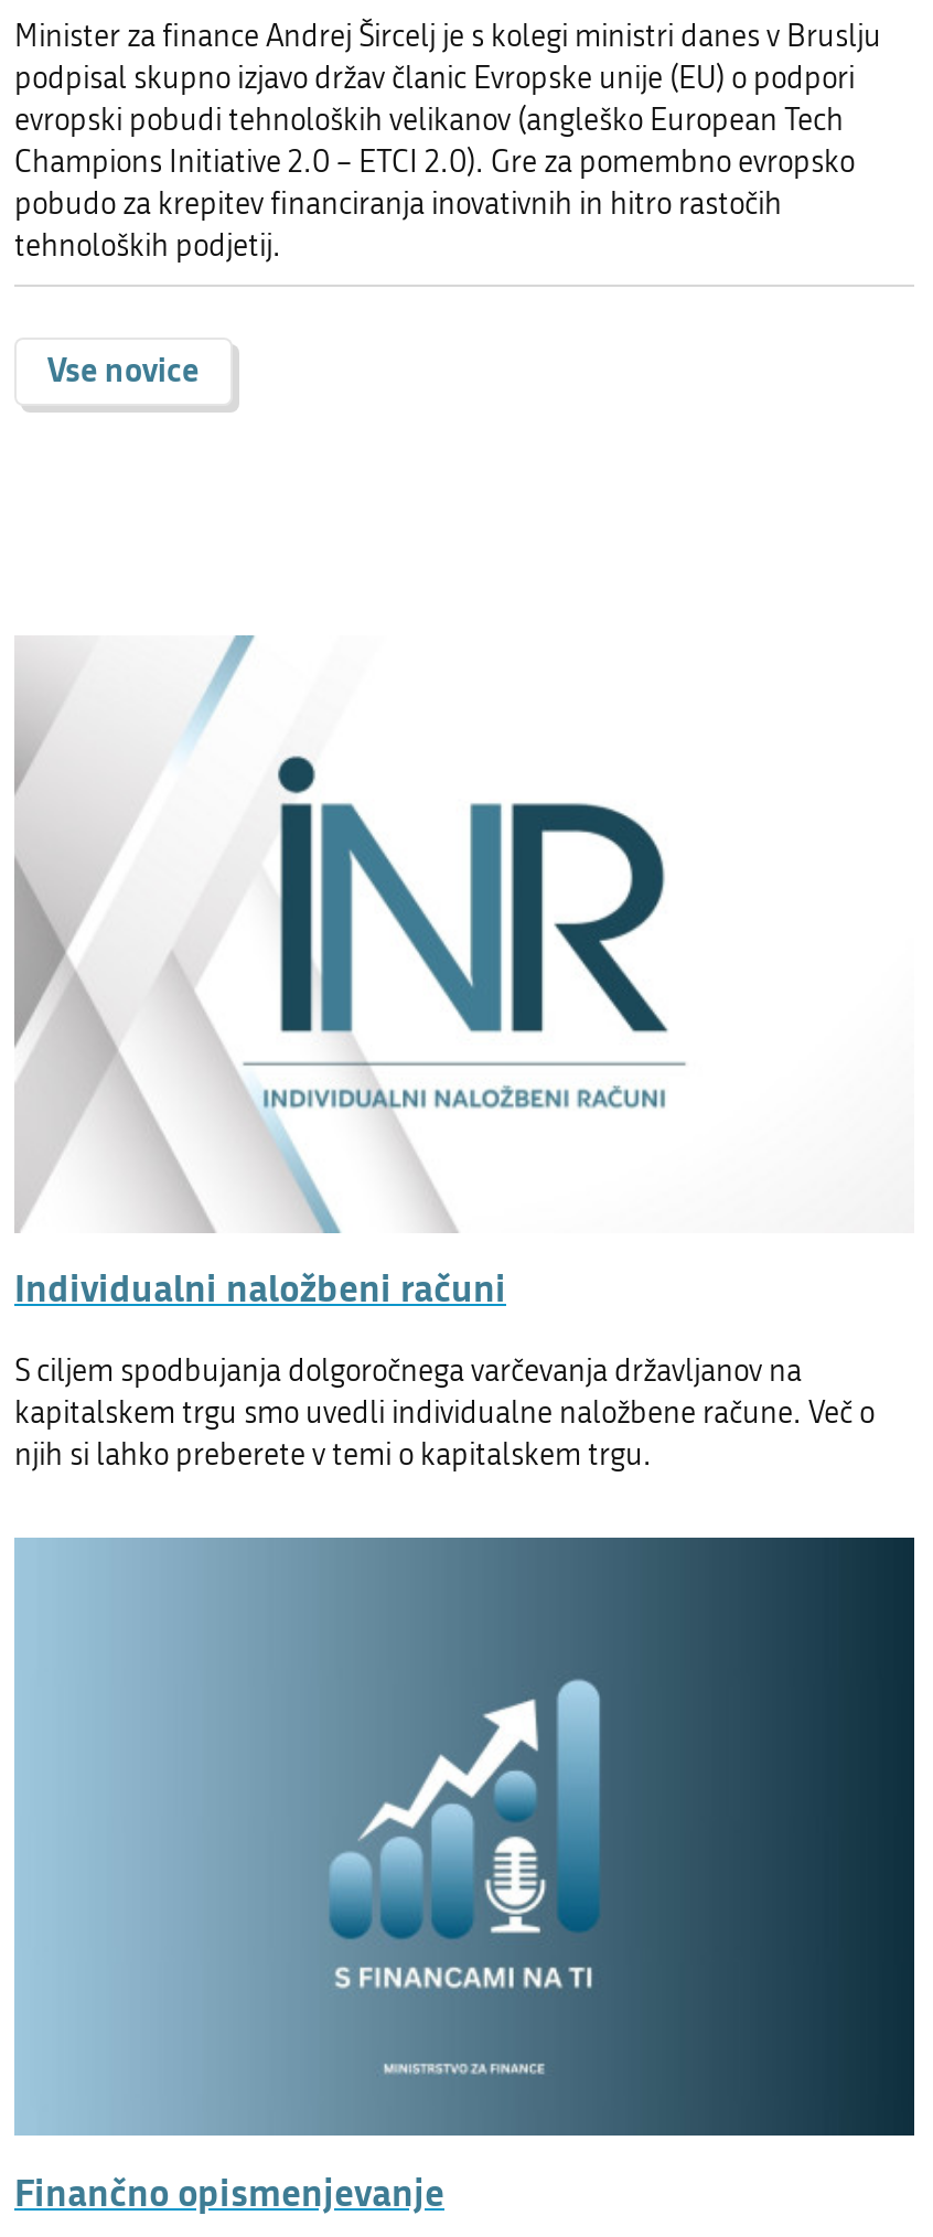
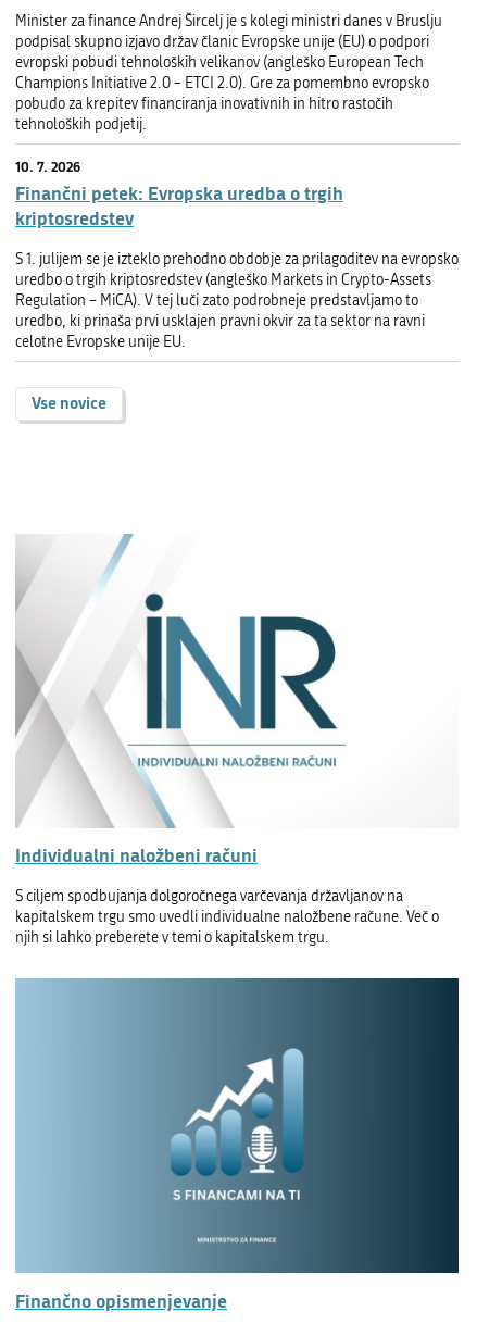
none -> [15,156,459,351] 10. 7. 2026 | Finančni petek: Evropska uredba o trgih | kriptosredstev | S 1. julijem se je izteklo prehodno obdobje za prilagoditev na evropsko | uredbo o trgih kriptosredstev (angleško Markets in Crypto-Assets | Regulation – MiCA). V tej luči zato podrobneje predstavljamo to | uredbo, ki prinaša prvi usklajen pravni okvir za ta sektor na ravni | celotne Evropske unije EU.

